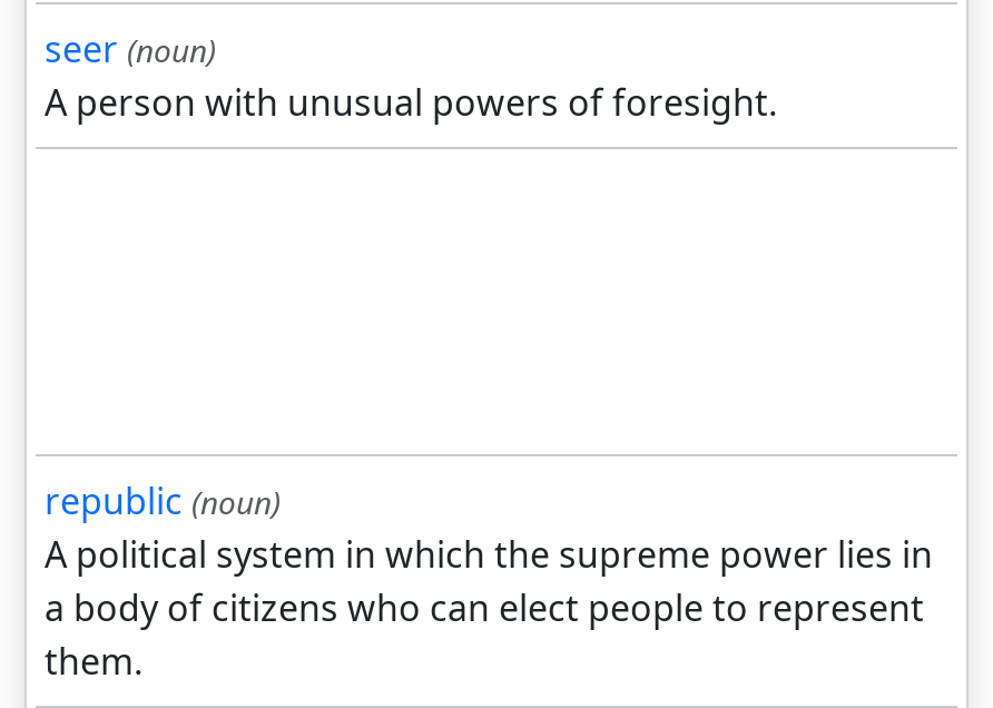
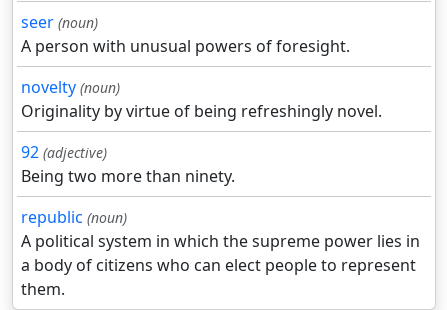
none -> [21,76,382,187] novelty (noun) | Originality by virtue of being refreshingly novel. | 92 (adjective) | Being two more than ninety.

